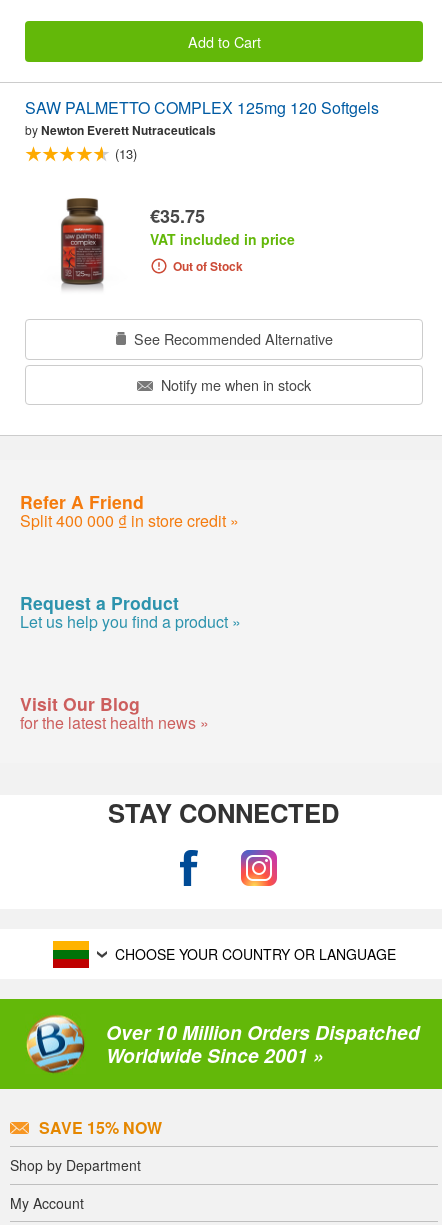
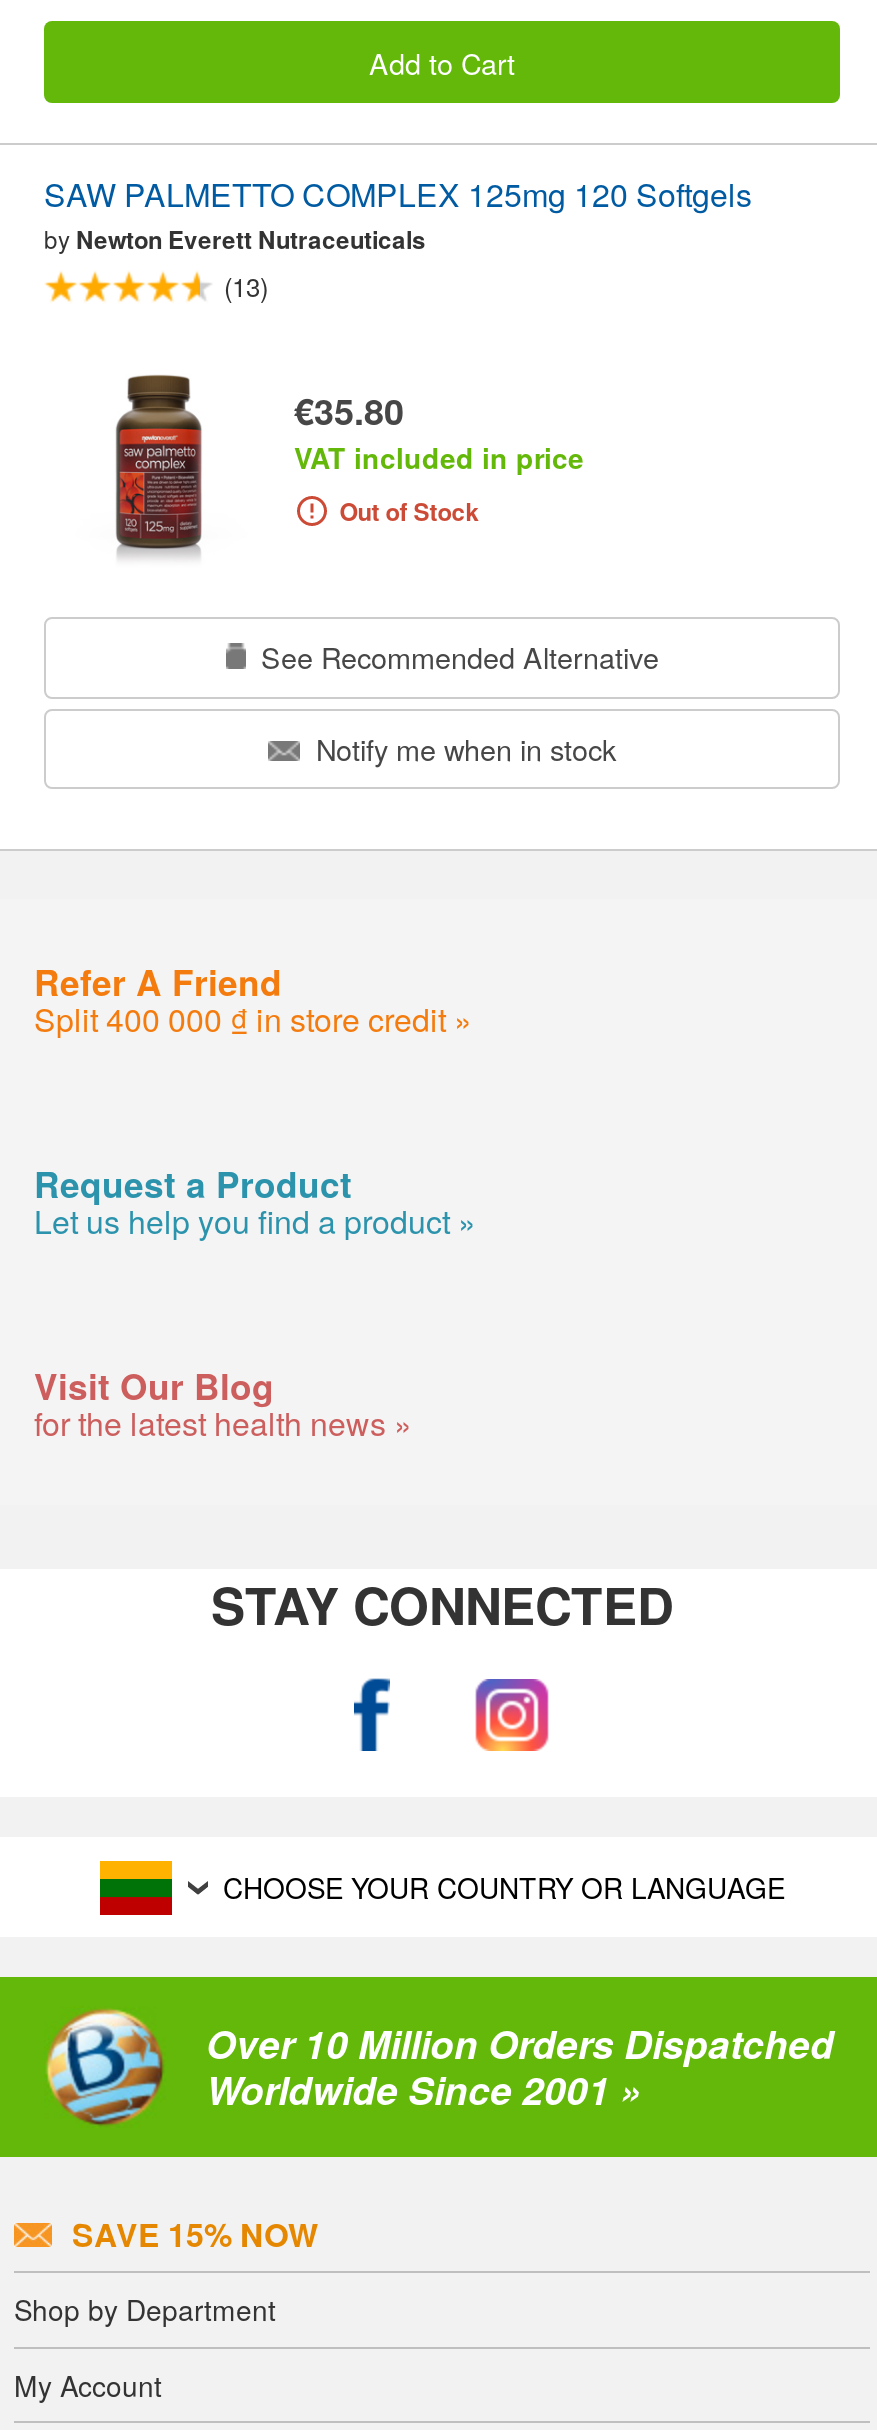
[150,203,205,229] €35.75 -> [294,386,404,438] €35.80

